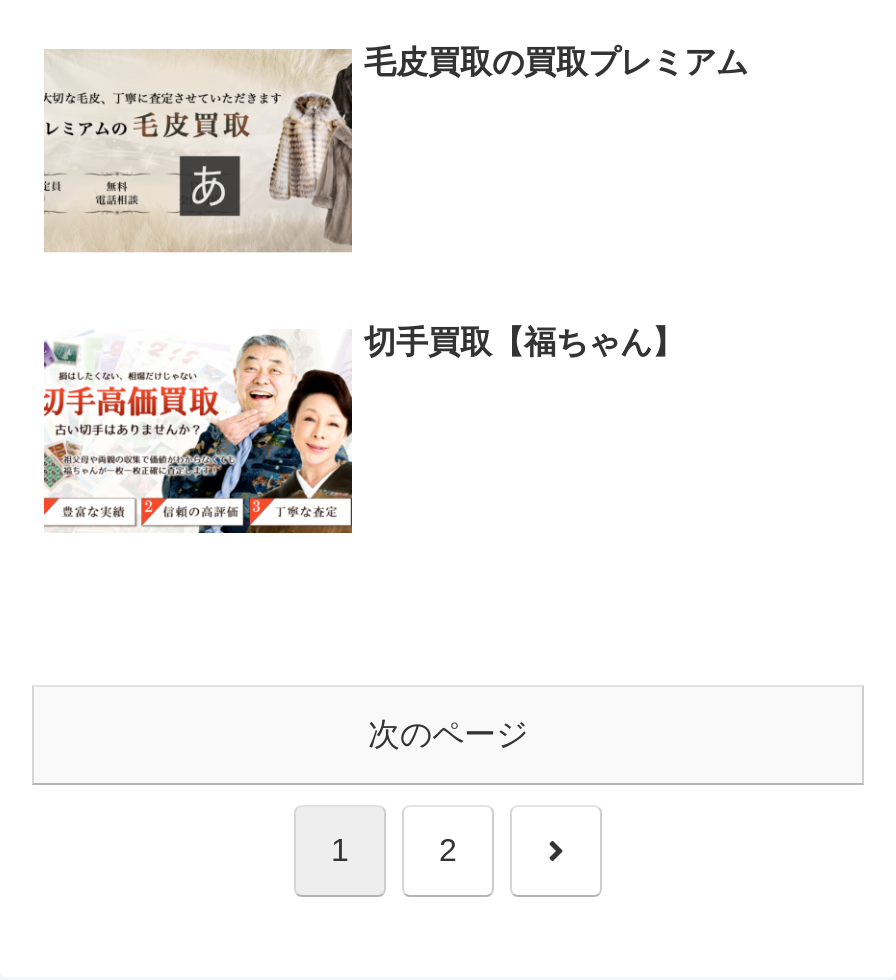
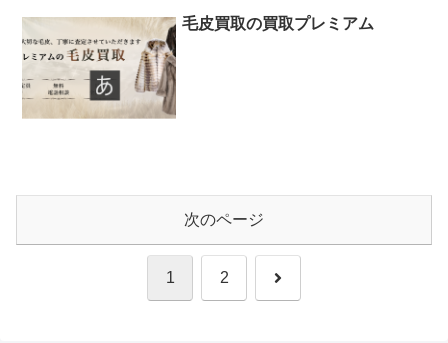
[42,324,684,534] [image] | 切手買取【福ちゃん】 -> none

